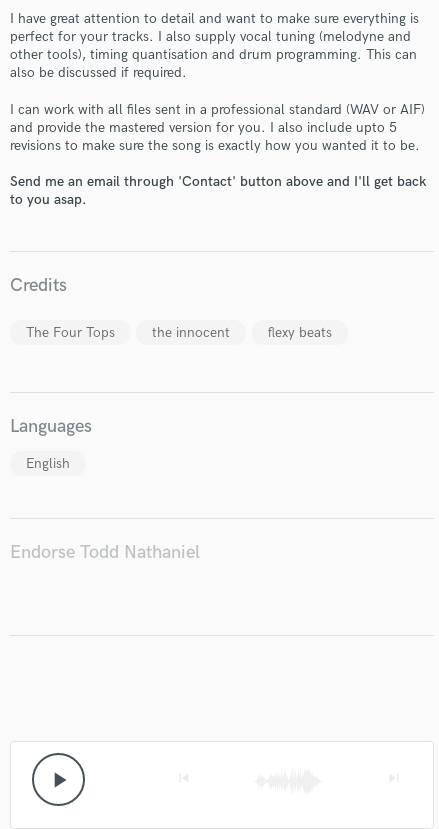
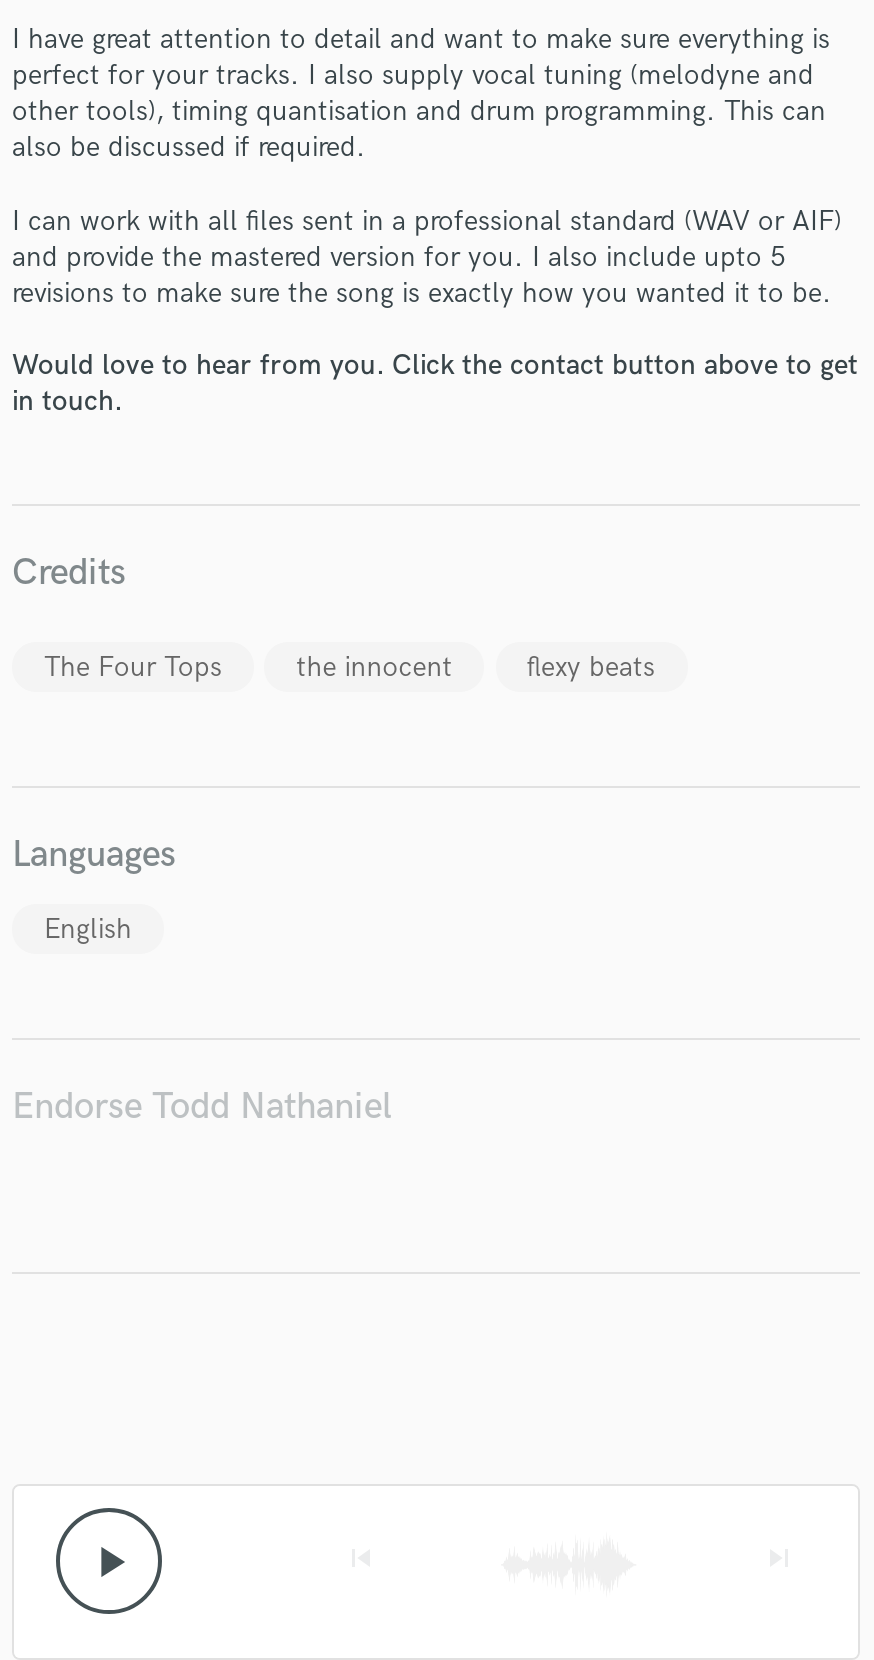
[10,173,426,208] Send me an email through 'Contact' button above and I'll get back | to you asap. -> [12,348,858,418] Would love to hear from you. Click the contact button above to get | in touch.

